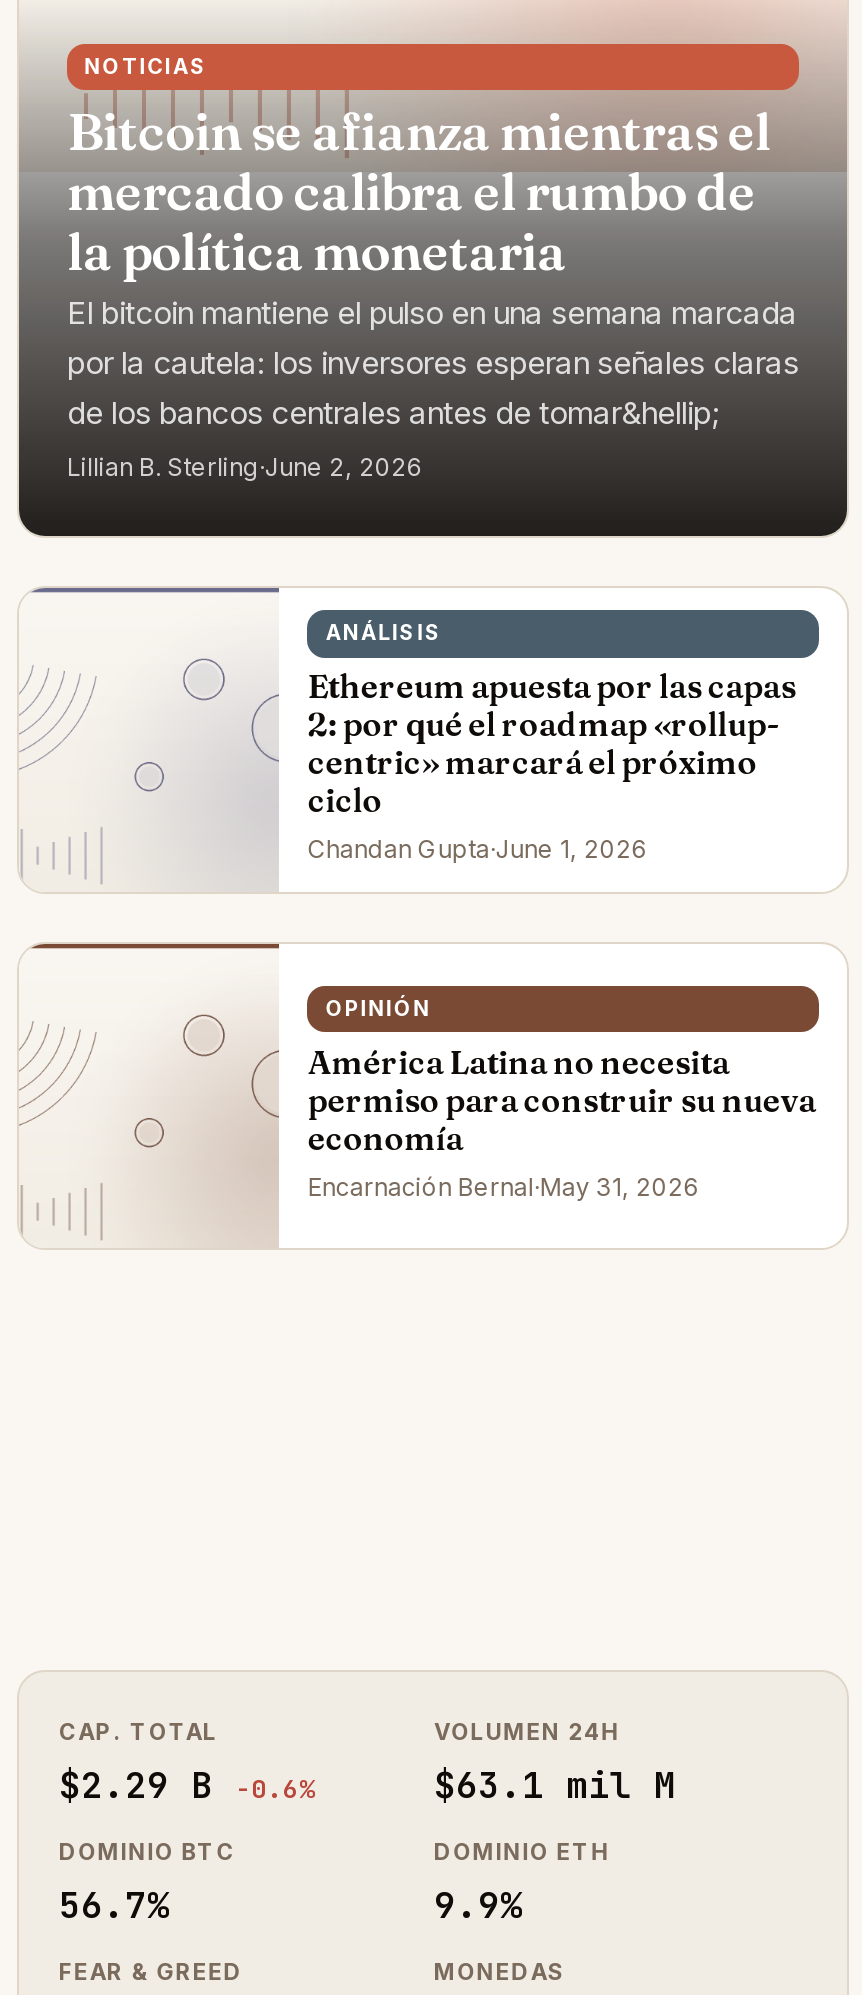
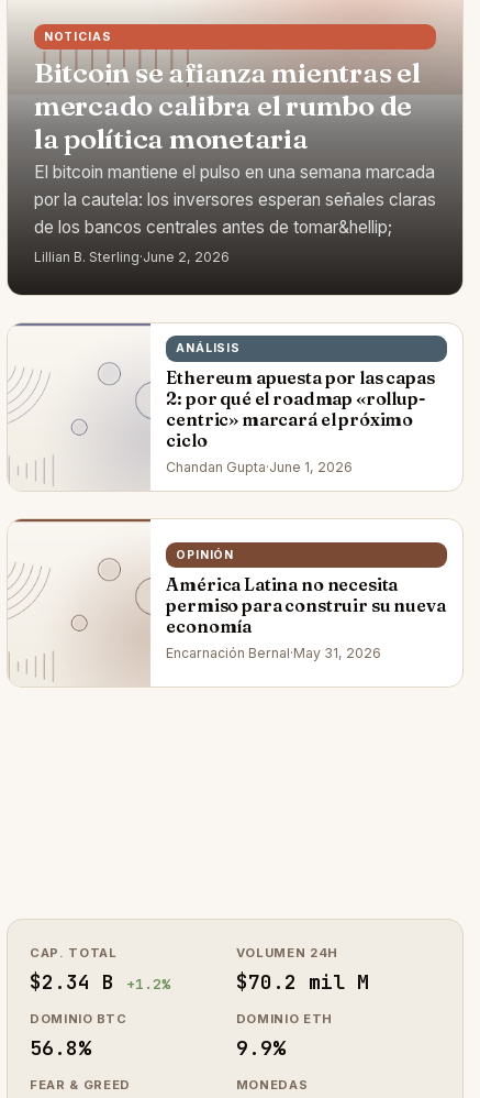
[59,1761,315,1807] $2.29 B -0.6% -> [30,969,170,994] $2.34 B +1.2%
[434,1761,676,1807] $63.1 mil M -> [236,969,369,994] $70.2 mil M
[59,1881,169,1927] 56.7% -> [30,1035,90,1060] 56.8%

